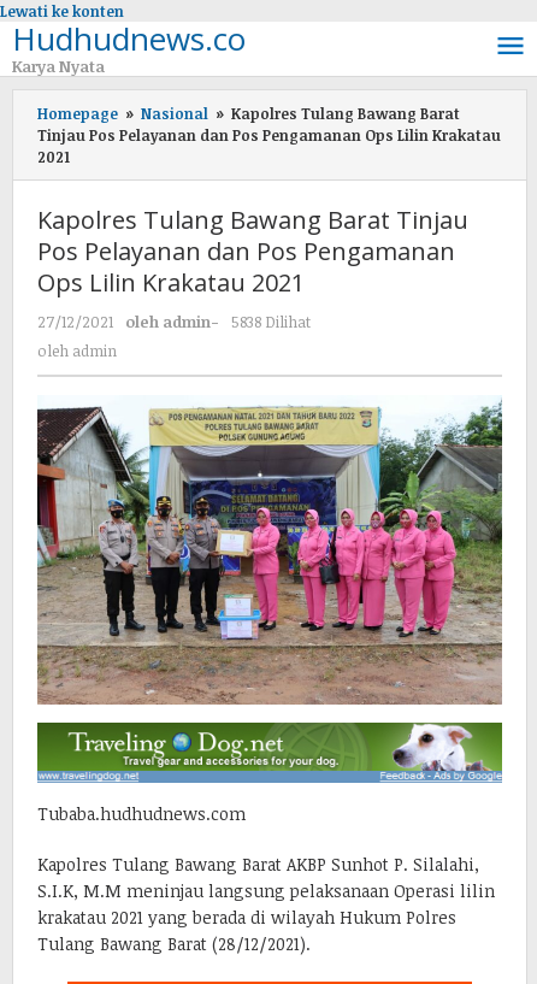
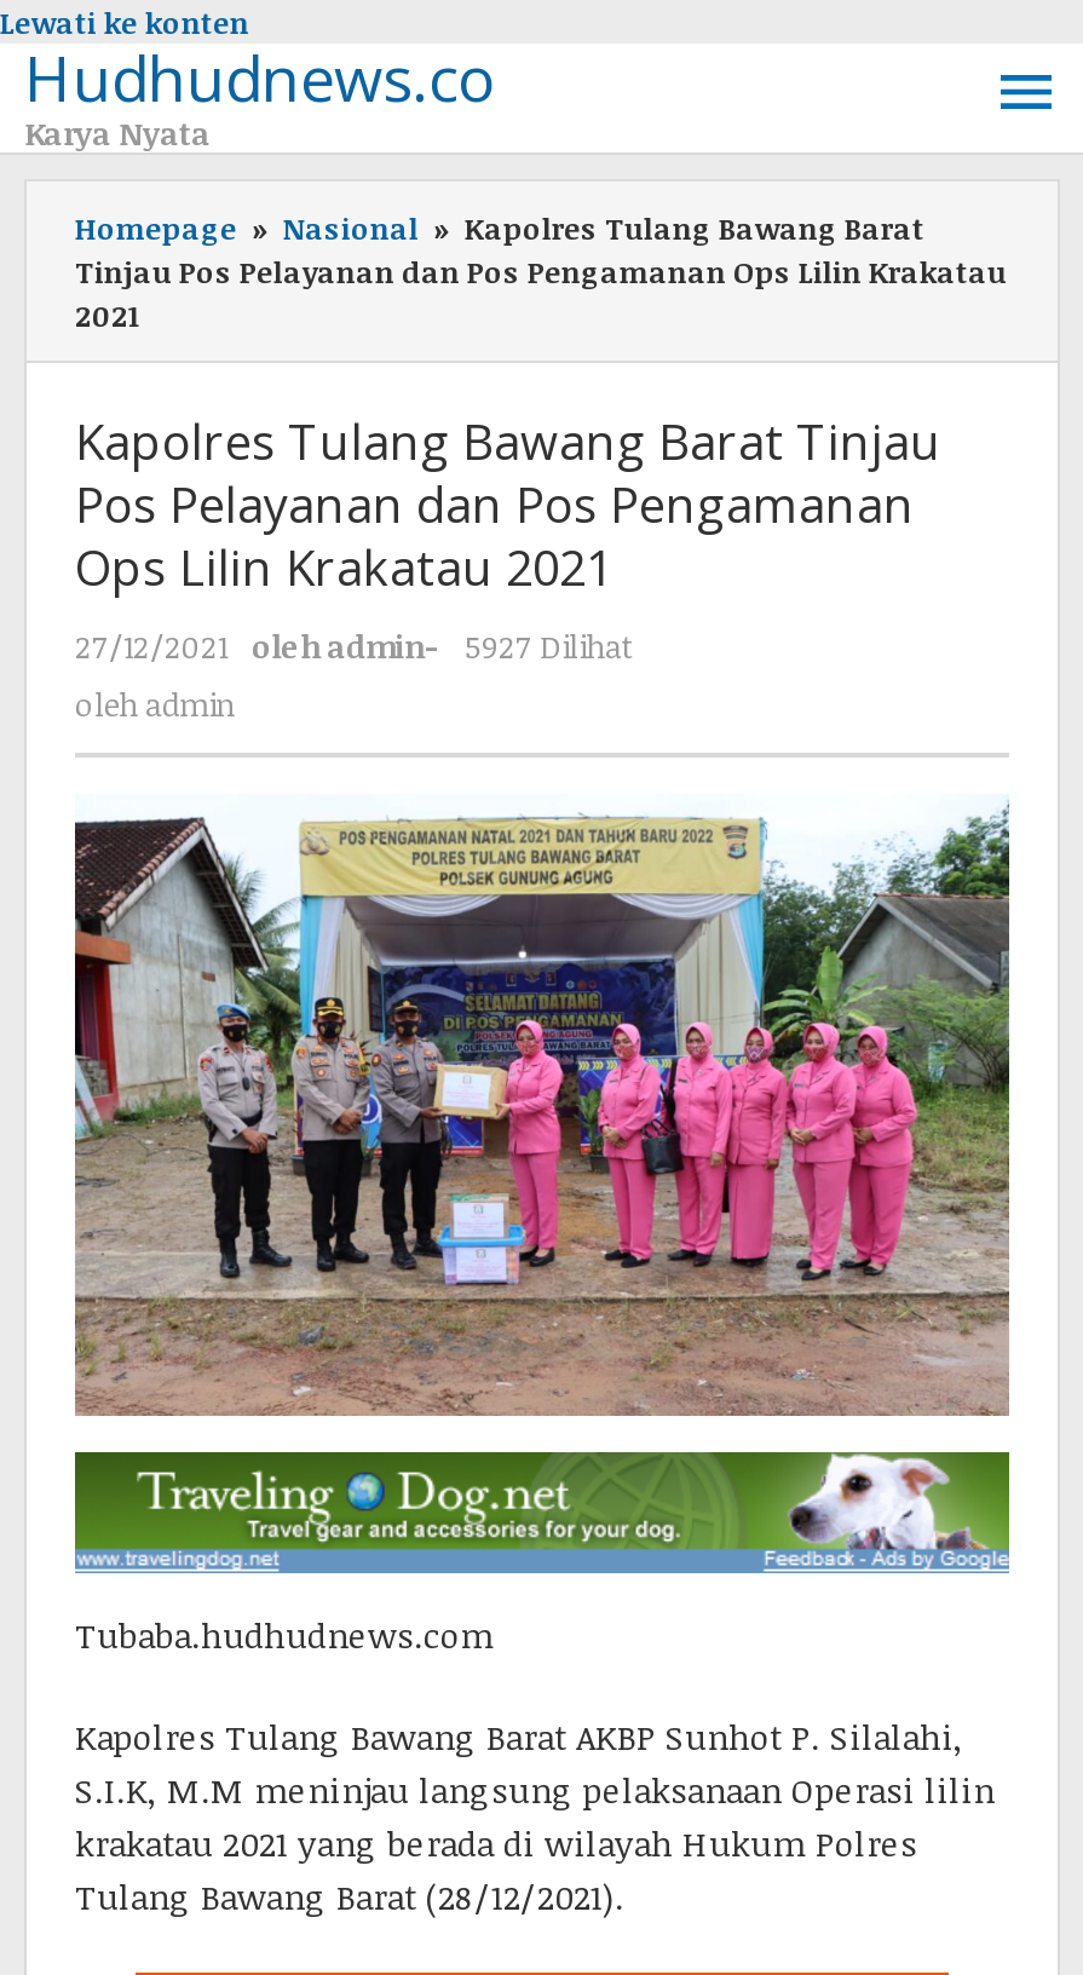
[37,311,311,332] 27/12/2021 olehadmin- 5838 Dilihat -> [75,624,632,668] 27/12/2021 olehadmin- 5927 Dilihat

